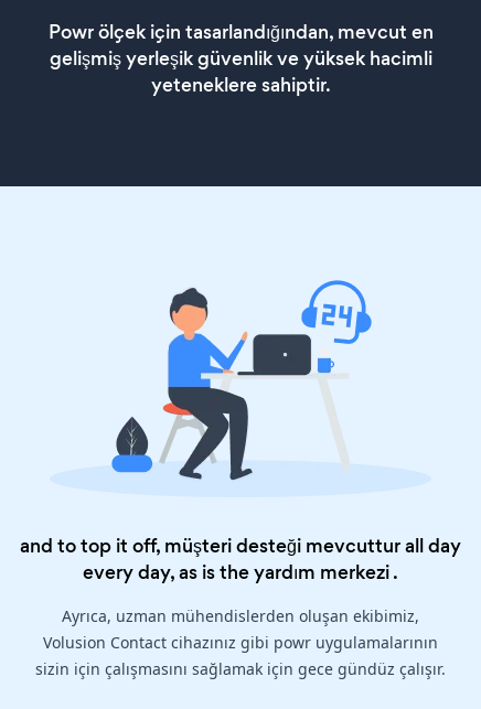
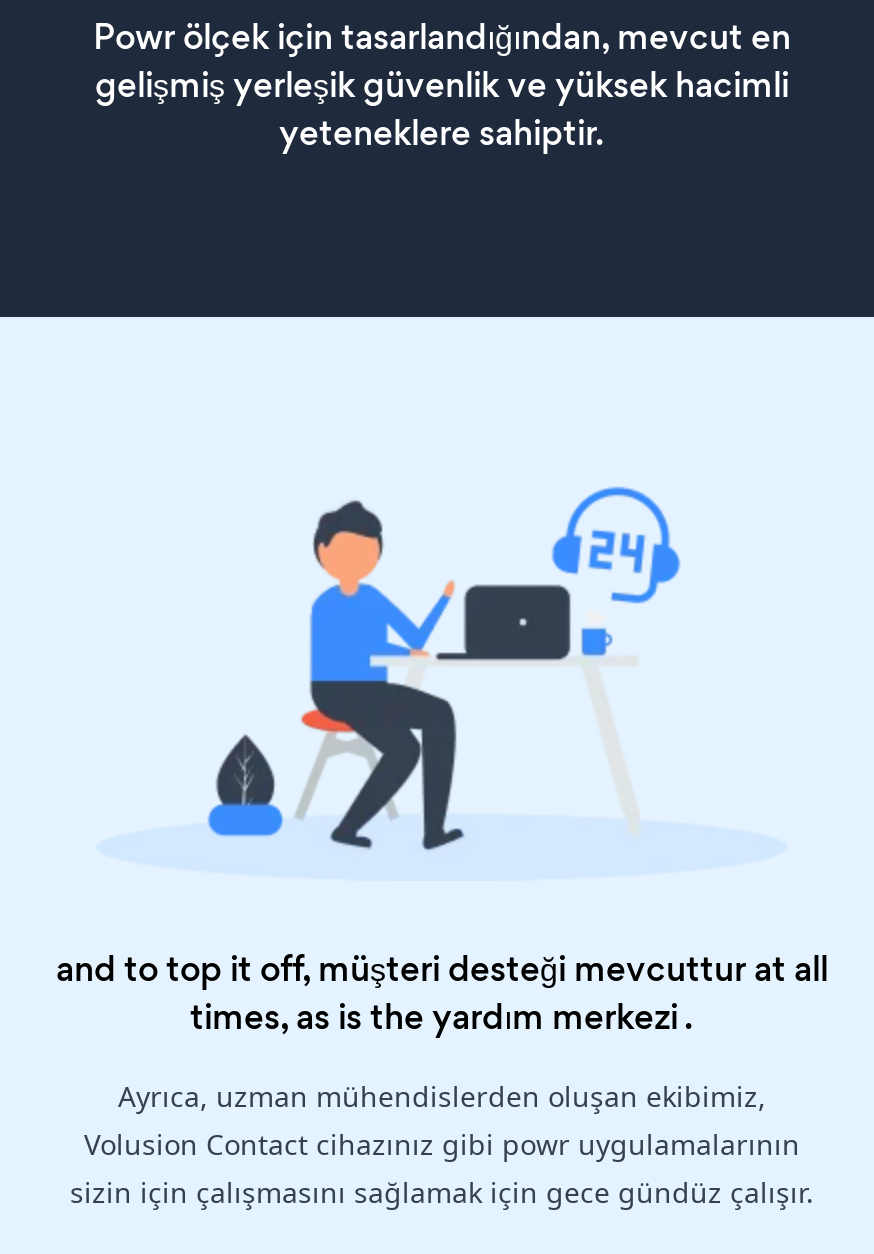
[20,533,461,586] and to top it off, müşteri desteği mevcuttur all day | every day, as is the yardım merkezi. -> [56,945,828,1041] and to top it off, müşteri desteği mevcuttur at all | times, as is the yardım merkezi.

